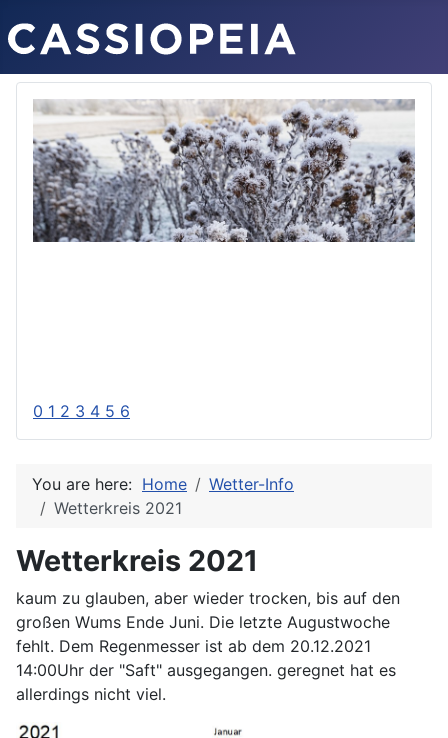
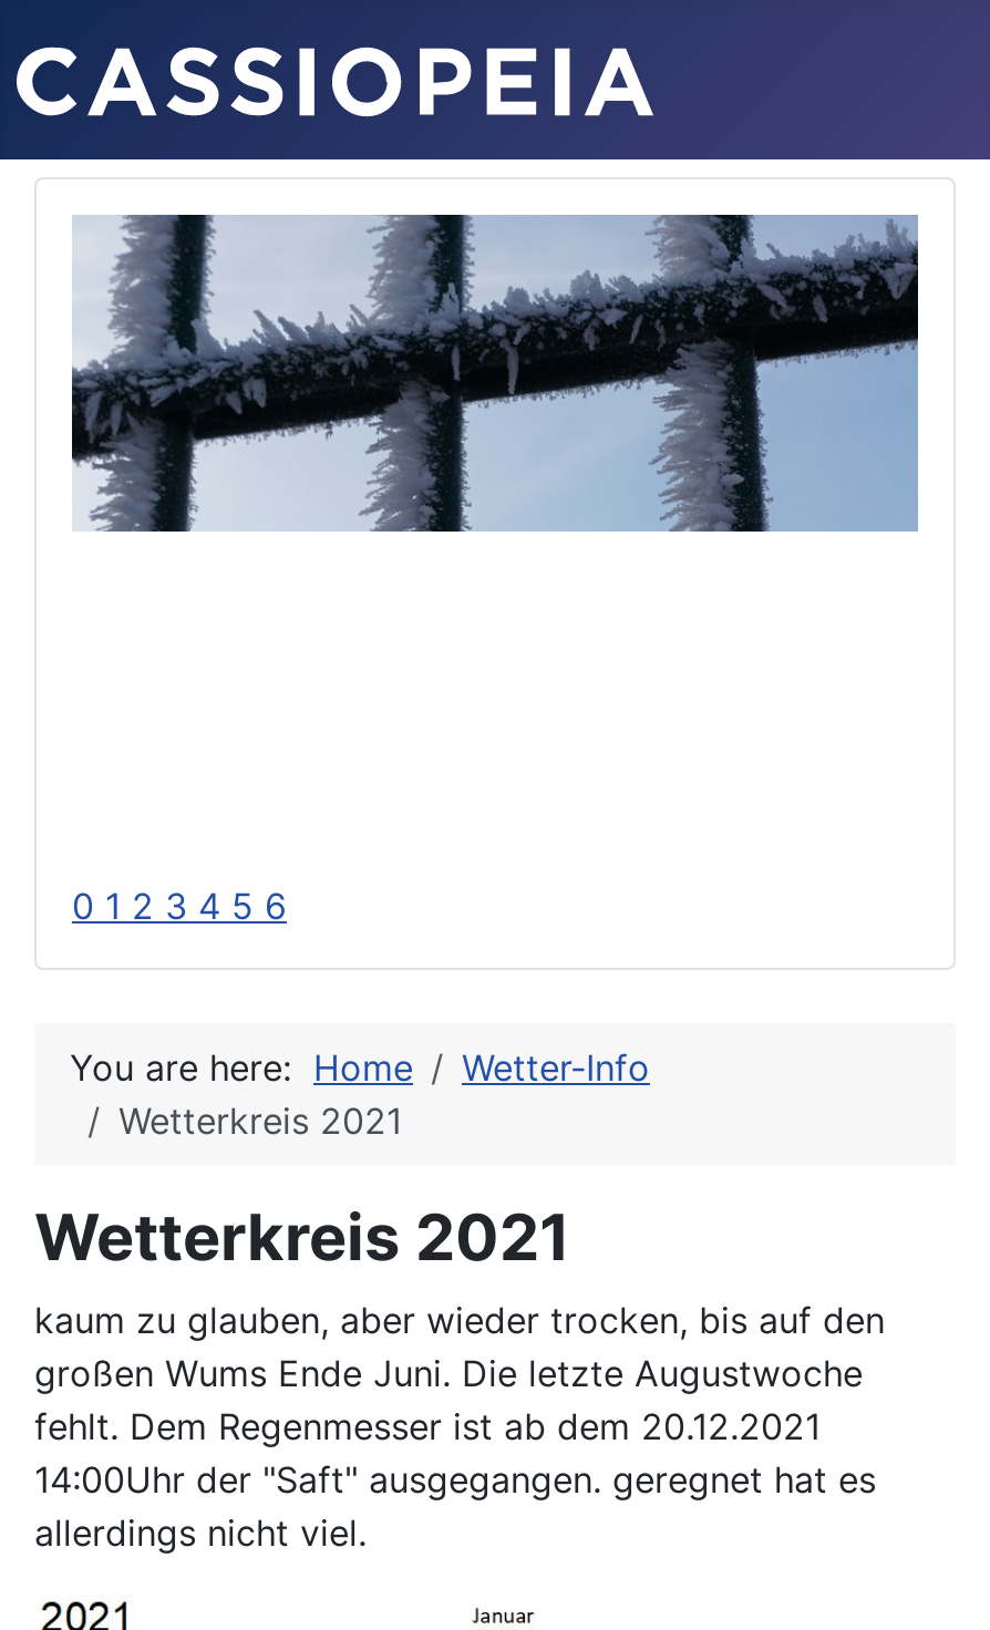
[32,99,416,243] [image] -> [72,213,920,532] [image]

